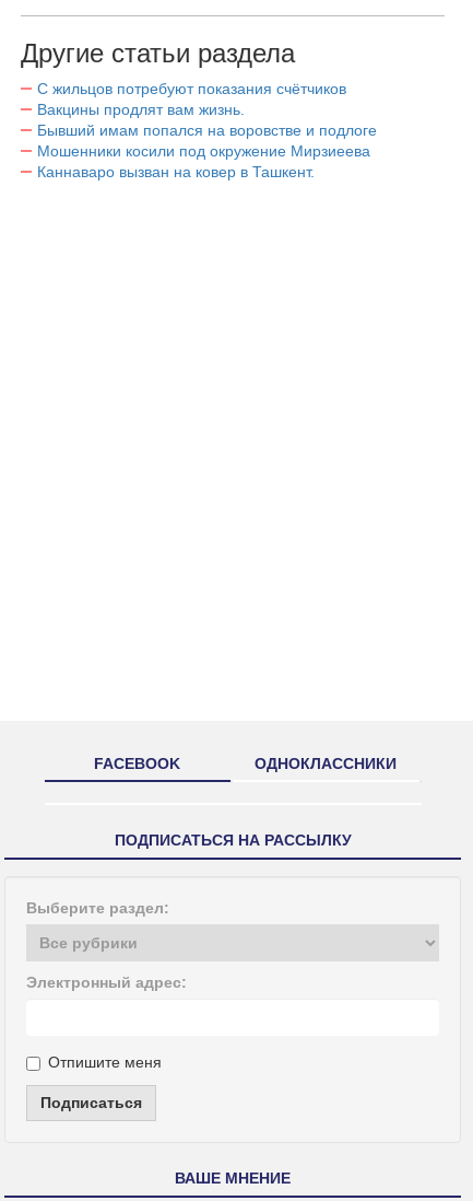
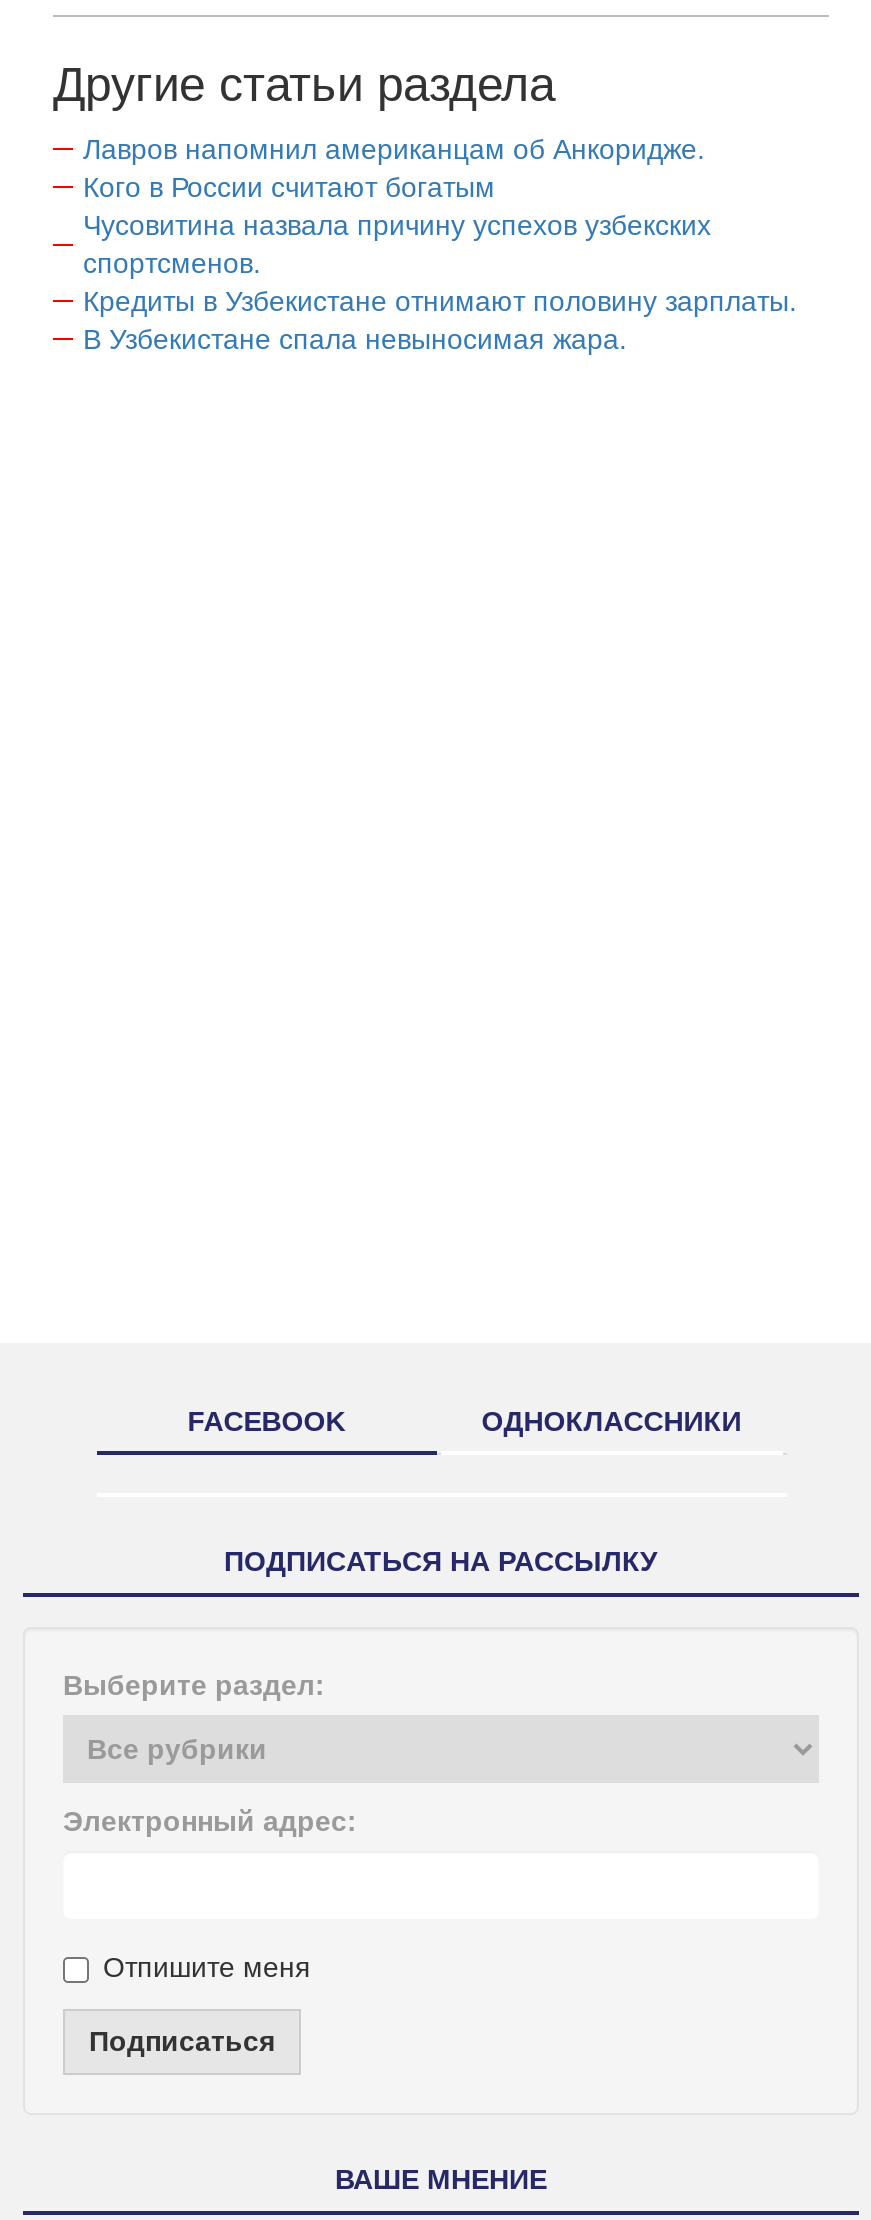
[37,80,377,180] С жильцов потребуют показания счётчиков | Вакцины продлят вам жизнь. | Бывший имам попался на воровстве и подлоге | Мошенники косили под окружение Мирзиеева | Каннаваро вызван на ковер в Ташкент. -> [83,133,797,355] Лавров напомнил американцам об Анкоридже. | Кого в России считают богатым | Чусовитина назвала причину успехов узбекских | спортсменов. | Кредиты в Узбекистане отнимают половину зарплаты. | В Узбекистане спала невыносимая жара.

